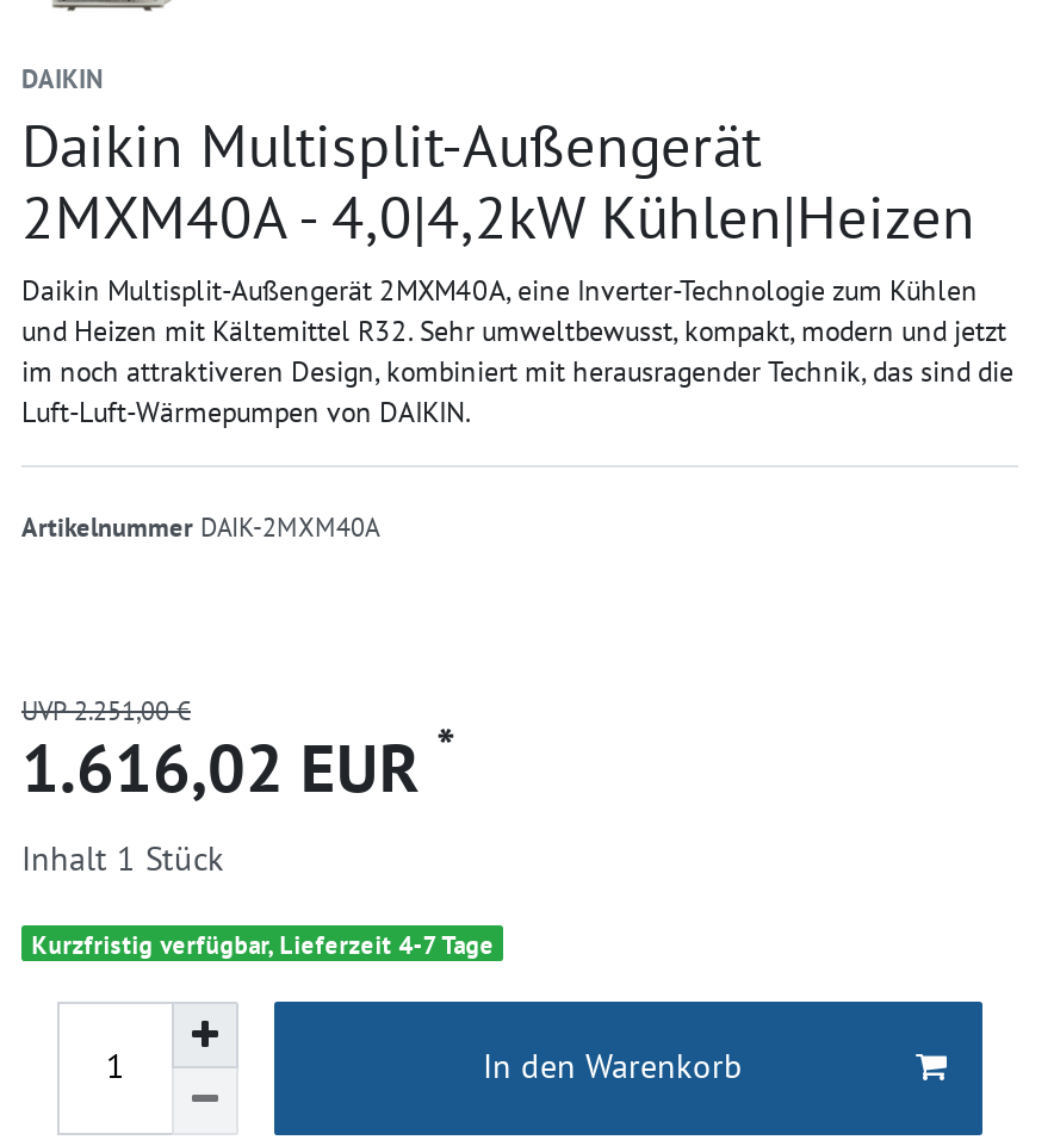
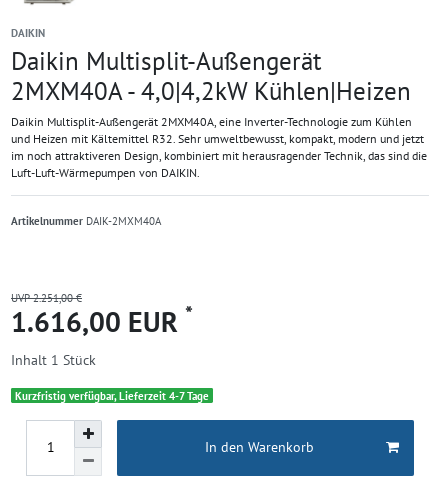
[21,716,455,810] 1.616,02 EUR * -> [11,300,193,340] 1.616,00 EUR *

